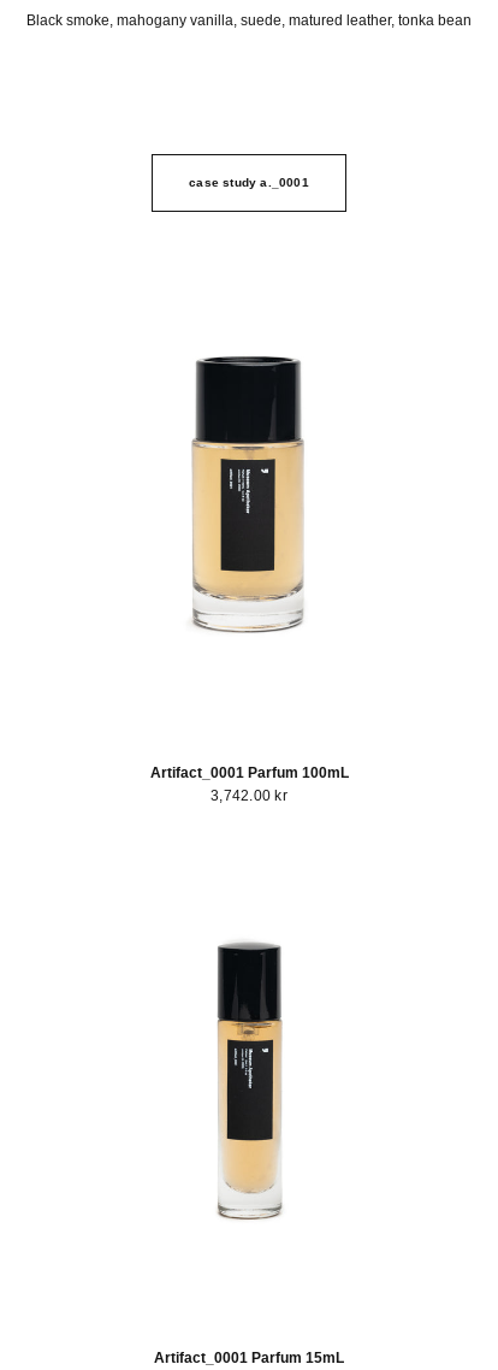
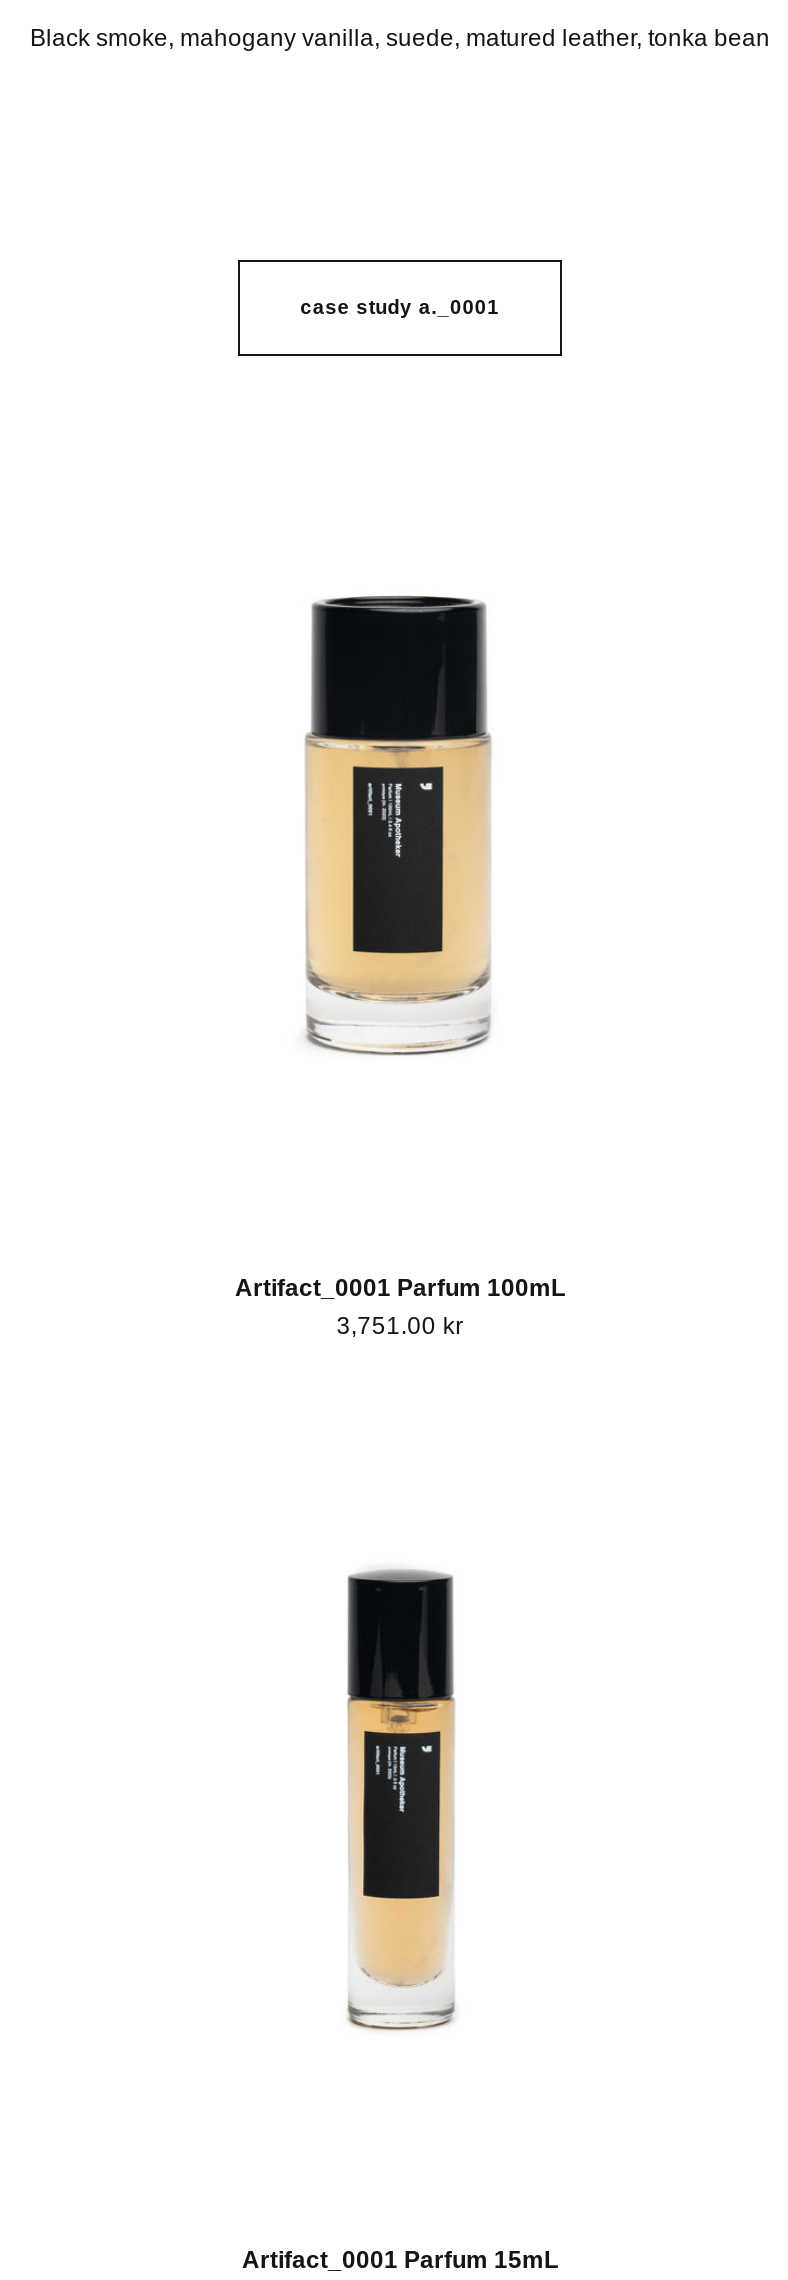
[211,787,287,804] 3,742.00 kr -> [336,1312,464,1340] 3,751.00 kr

